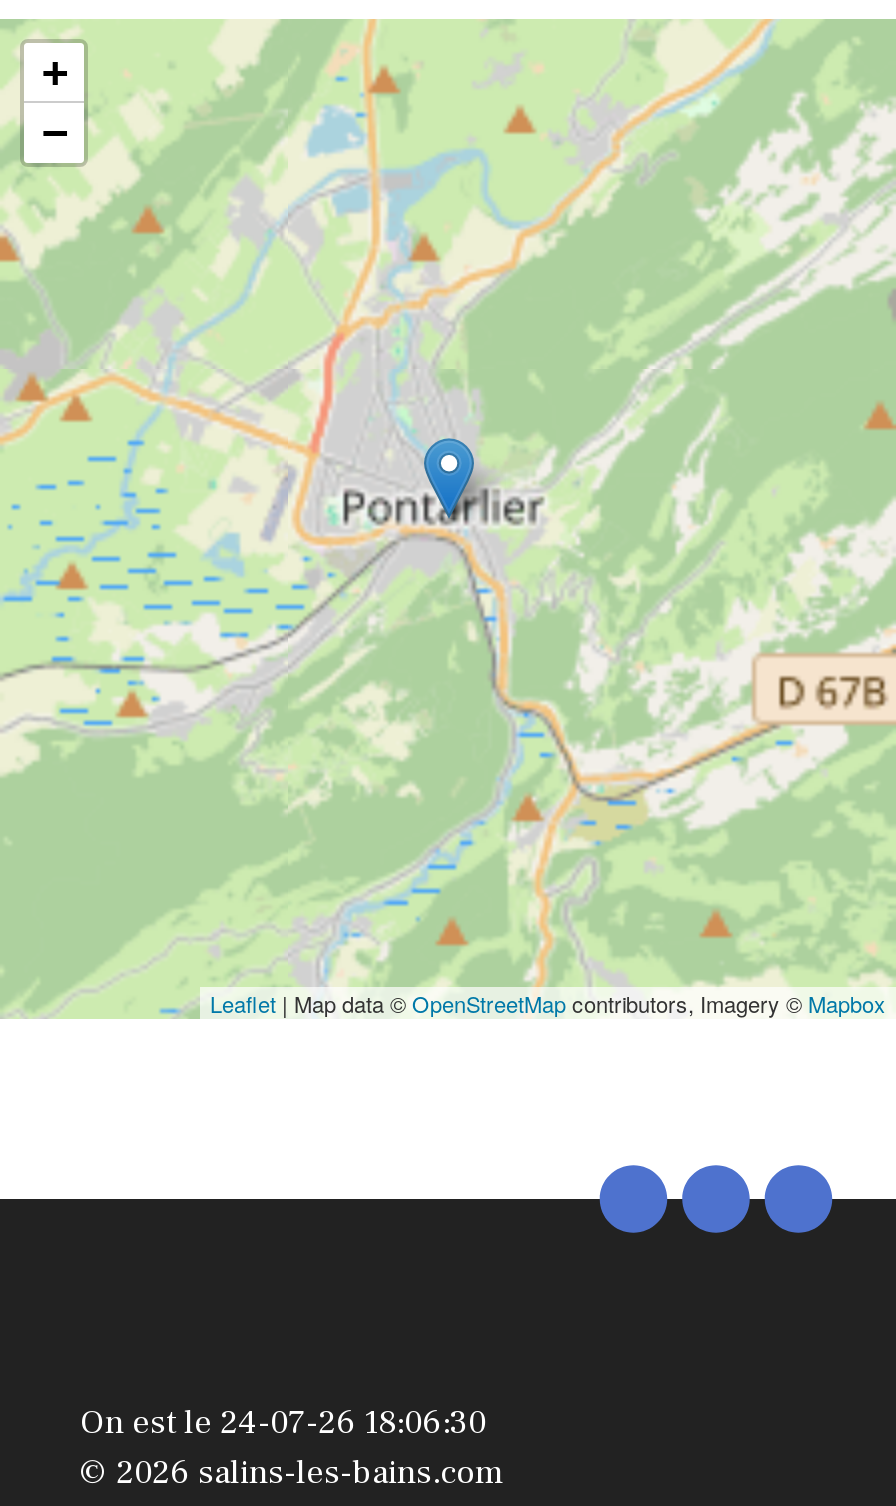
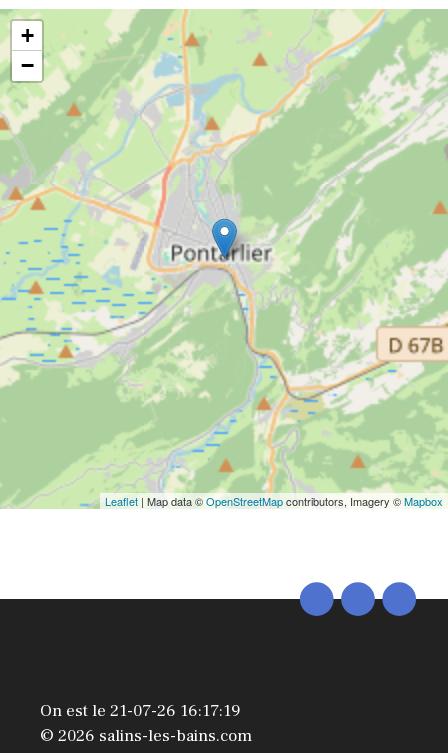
[80,1401,486,1445] On est le 24-07-26 18:06:30 -> [40,700,240,722] On est le 21-07-26 16:17:19

